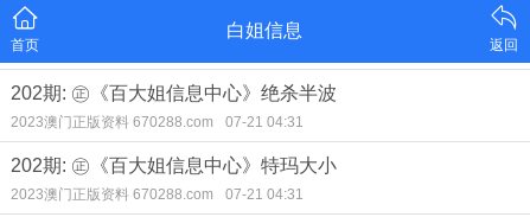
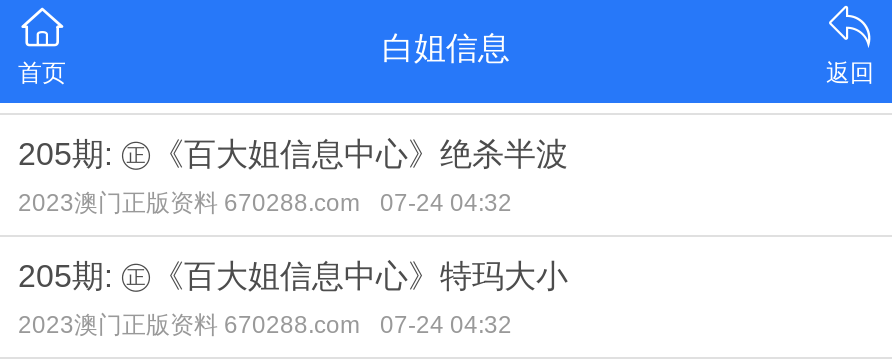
[11,83,337,103] 202期: ㊣《百大姐信息中心》绝杀半波 -> [18,137,568,171] 205期: ㊣《百大姐信息中心》绝杀半波
[11,114,304,130] 2023澳门正版资料 670288.com 07-21 04:31 -> [18,189,512,217] 2023澳门正版资料 670288.com 07-24 04:32
[11,155,337,175] 202期: ㊣《百大姐信息中心》特玛大小 -> [18,259,568,293] 205期: ㊣《百大姐信息中心》特玛大小
[11,186,304,203] 2023澳门正版资料 670288.com 07-21 04:31 -> [18,311,512,339] 2023澳门正版资料 670288.com 07-24 04:32

